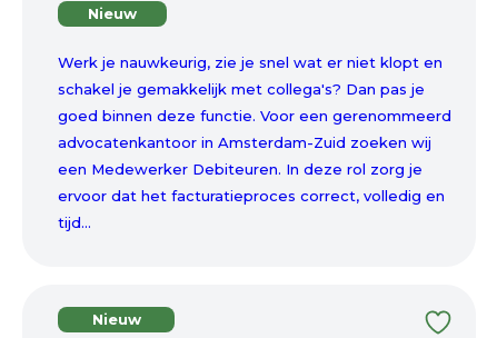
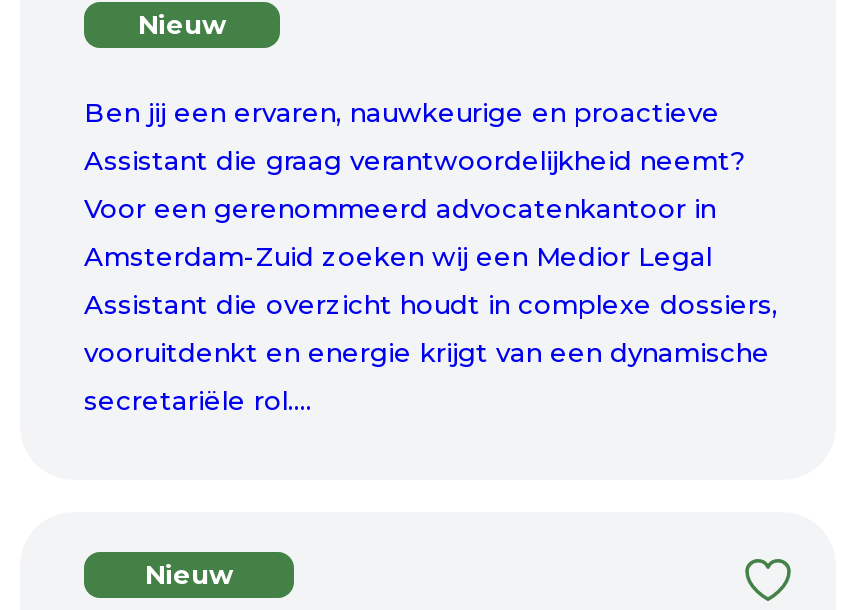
[58,53,443,71] Werk je nauwkeurig, zie je snel wat er niet klopt en -> [84,96,720,128] Ben jij een ervaren, nauwkeurige en proactieve
[58,80,425,98] schakel je gemakkelijk met collega's? Dan pas je -> [84,144,746,176] Assistant die graag verantwoordelijkheid neemt?
[58,107,451,125] goed binnen deze functie. Voor een gerenommeerd -> [84,192,716,224] Voor een gerenommeerd advocatenkantoor in
[58,133,431,151] advocatenkantoor in Amsterdam-Zuid zoeken wij -> [84,240,712,272] Amsterdam-Zuid zoeken wij een Medior Legal
[58,160,423,178] een Medewerker Debiteuren. In deze rol zorg je -> [84,288,778,320] Assistant die overzicht houdt in complexe dossiers,
[58,187,445,205] ervoor dat het facturatieproces correct, volledig en -> [84,336,770,368] vooruitdenkt en energie krijgt van een dynamische
[58,213,91,231] tijd... -> [84,384,312,416] secretariële rol....

